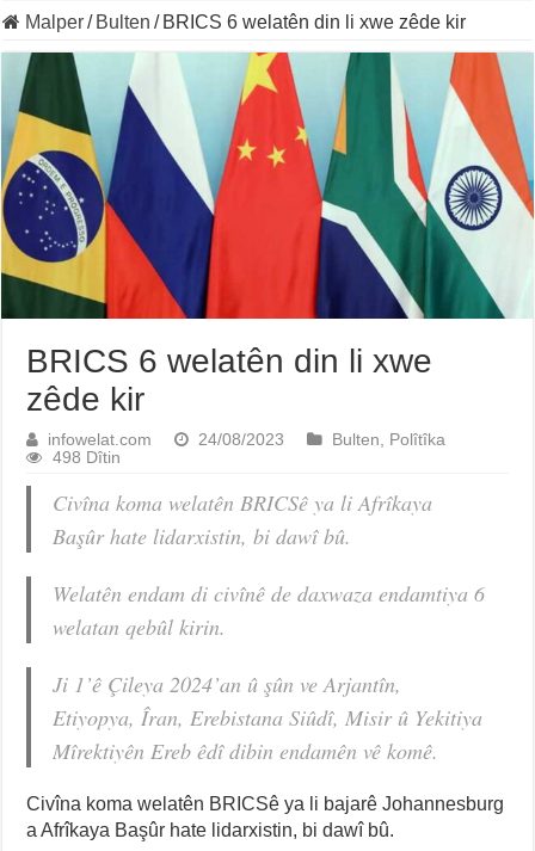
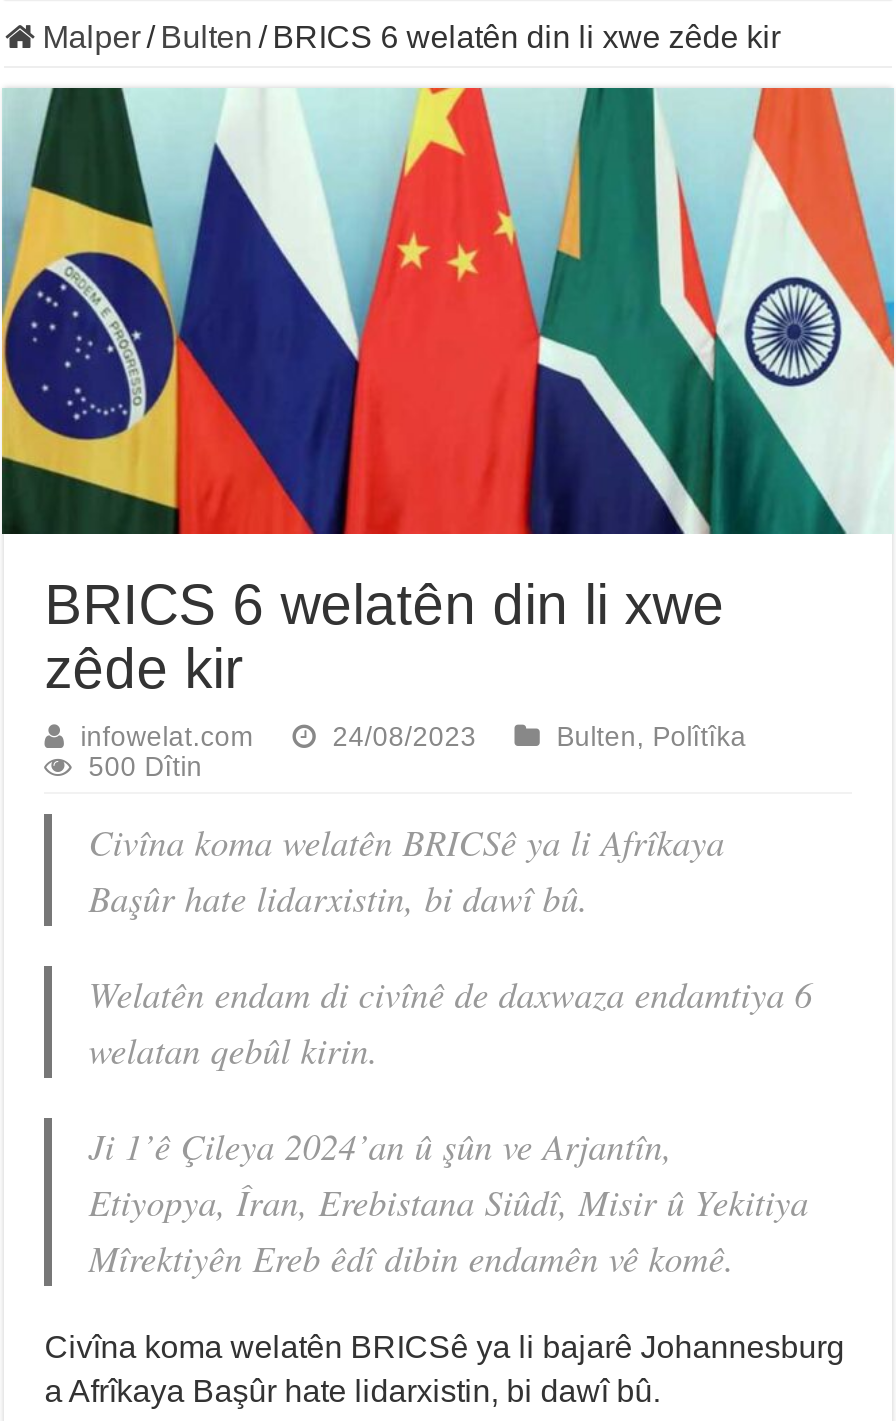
[53,449,121,467] 498 Dîtin -> [88,752,202,782] 500 Dîtin

